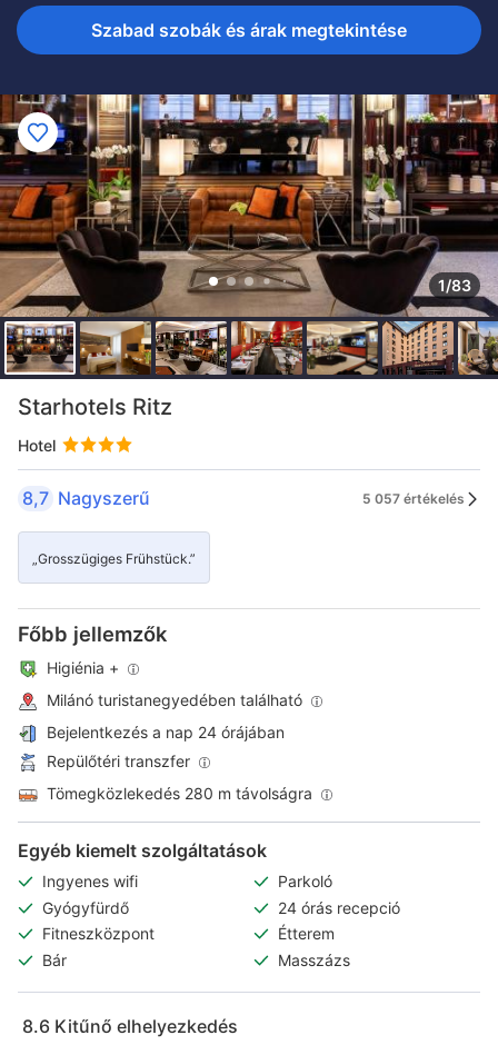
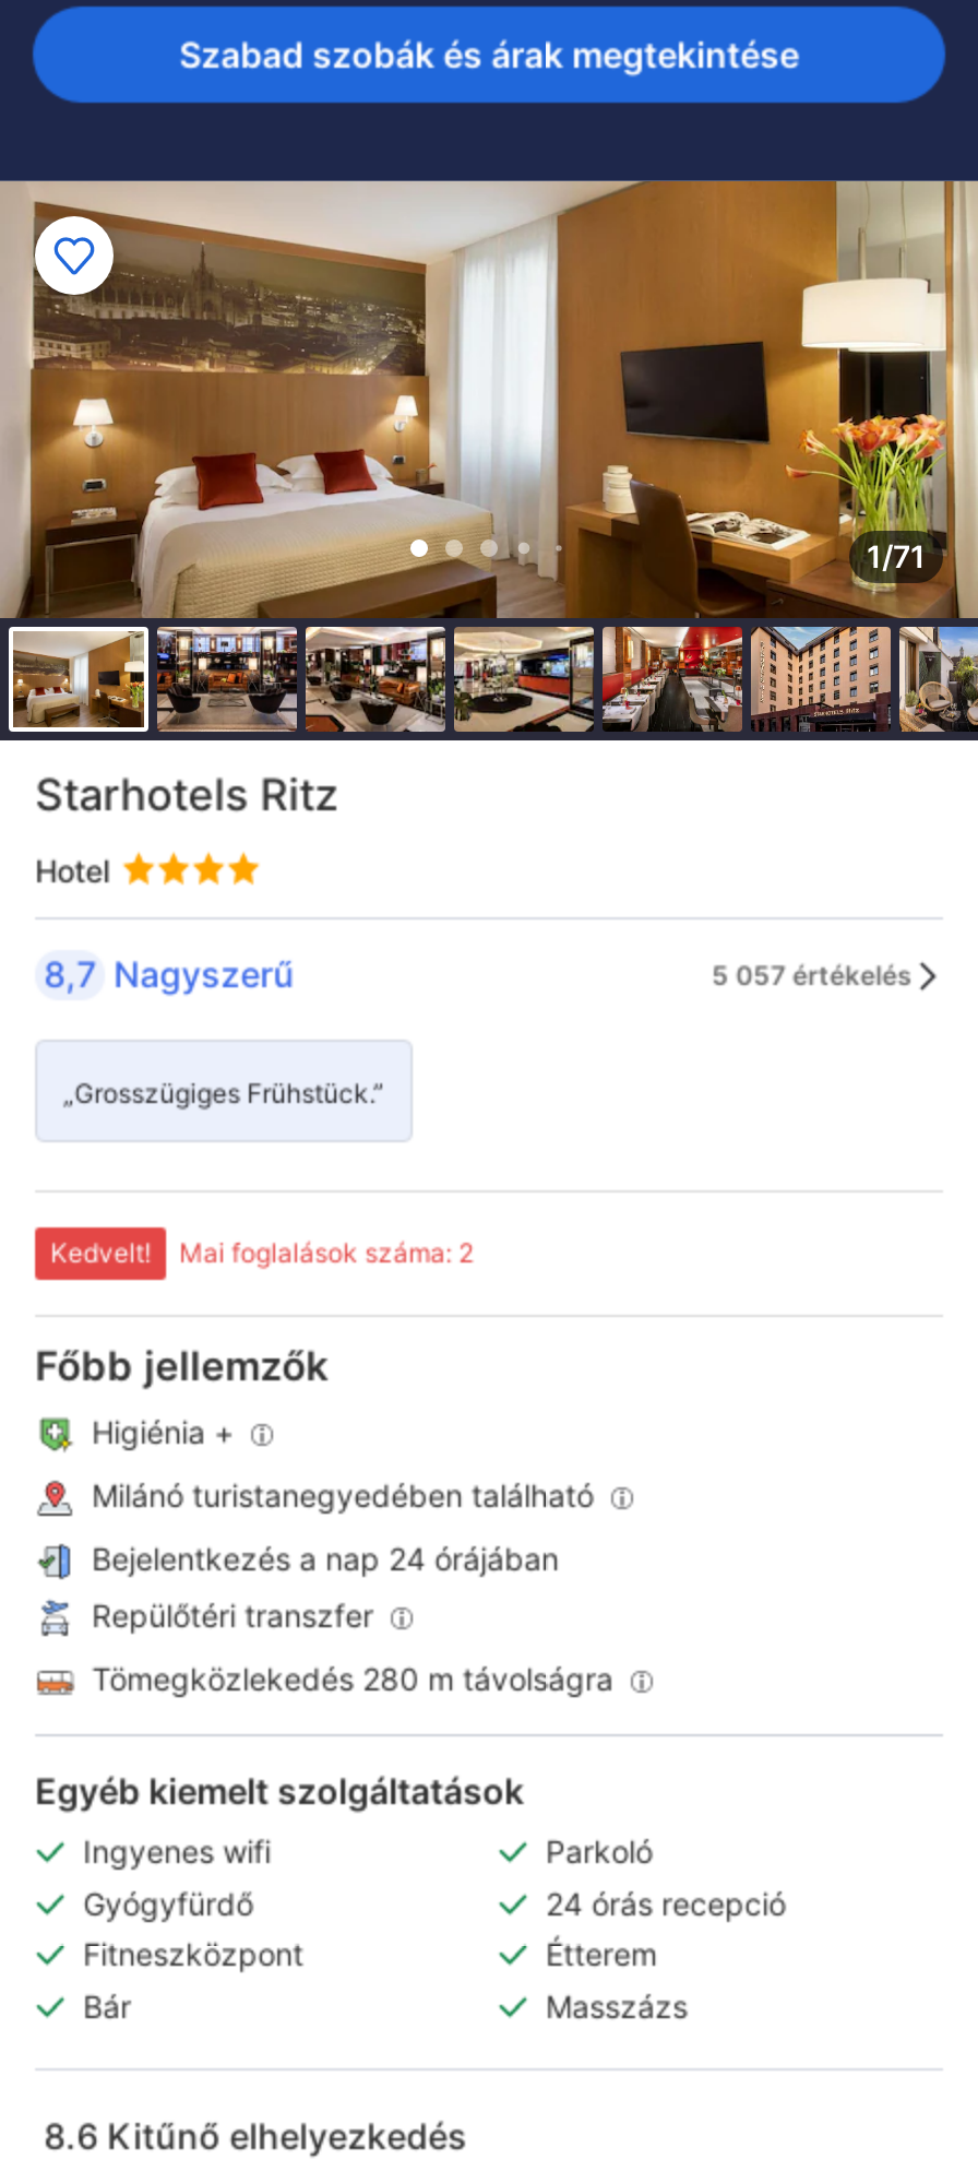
[3,93,495,376] [image] | 1/83 -> [7,179,971,734] [image] | 1/71
none -> [50,1236,474,1269] Kedvelt! | Mai foglalások száma: 2

